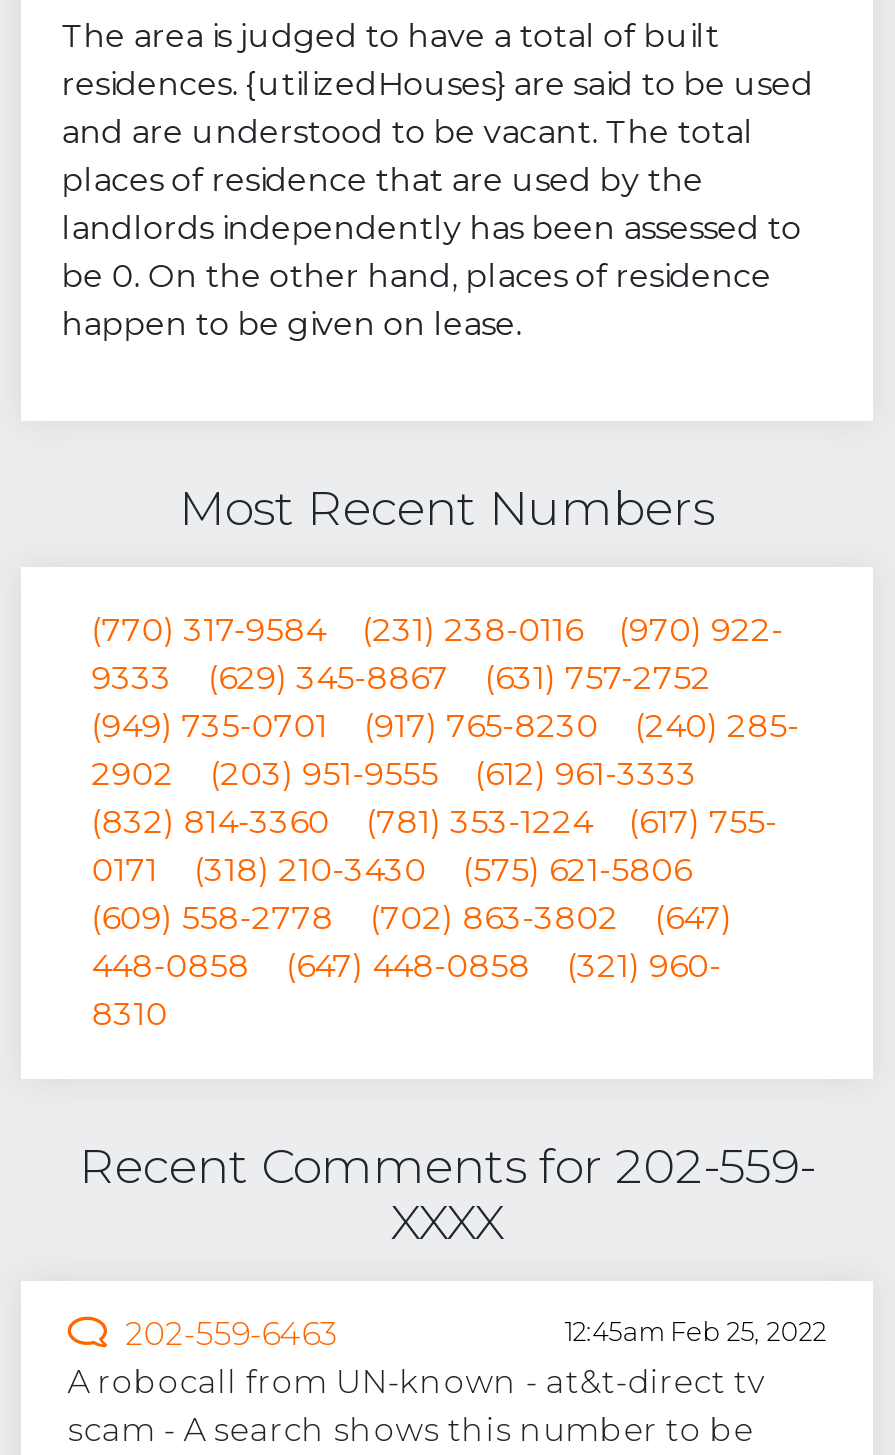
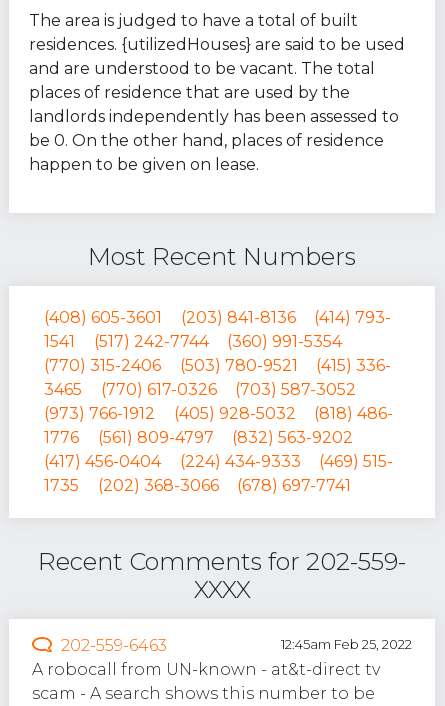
[91,611,799,1033] (770) 317-9584 | (231) 238-0116 | (970) 922- | 9333 | (629) 345-8867 | (631) 757-2752 | (949) 735-0701 | (917) 765-8230 | (240) 285- | 2902 | (203) 951-9555 | (612) 961-3333 | (832) 814-3360 | (781) 353-1224 | (617) 755- | 0171 | (318) 210-3430 | (575) 621-5806 | (609) 558-2778 | (702) 863-3802 | (647) | 448-0858 | (647) 448-0858 | (321) 960- | 8310 -> [44,308,393,495] (408) 605-3601 | (203) 841-8136 | (414) 793- | 1541 | (517) 242-7744 | (360) 991-5354 | (770) 315-2406 | (503) 780-9521 | (415) 336- | 3465 | (770) 617-0326 | (703) 587-3052 | (973) 766-1912 | (405) 928-5032 | (818) 486- | 1776 | (561) 809-4797 | (832) 563-9202 | (417) 456-0404 | (224) 434-9333 | (469) 515- | 1735 | (202) 368-3066 | (678) 697-7741

